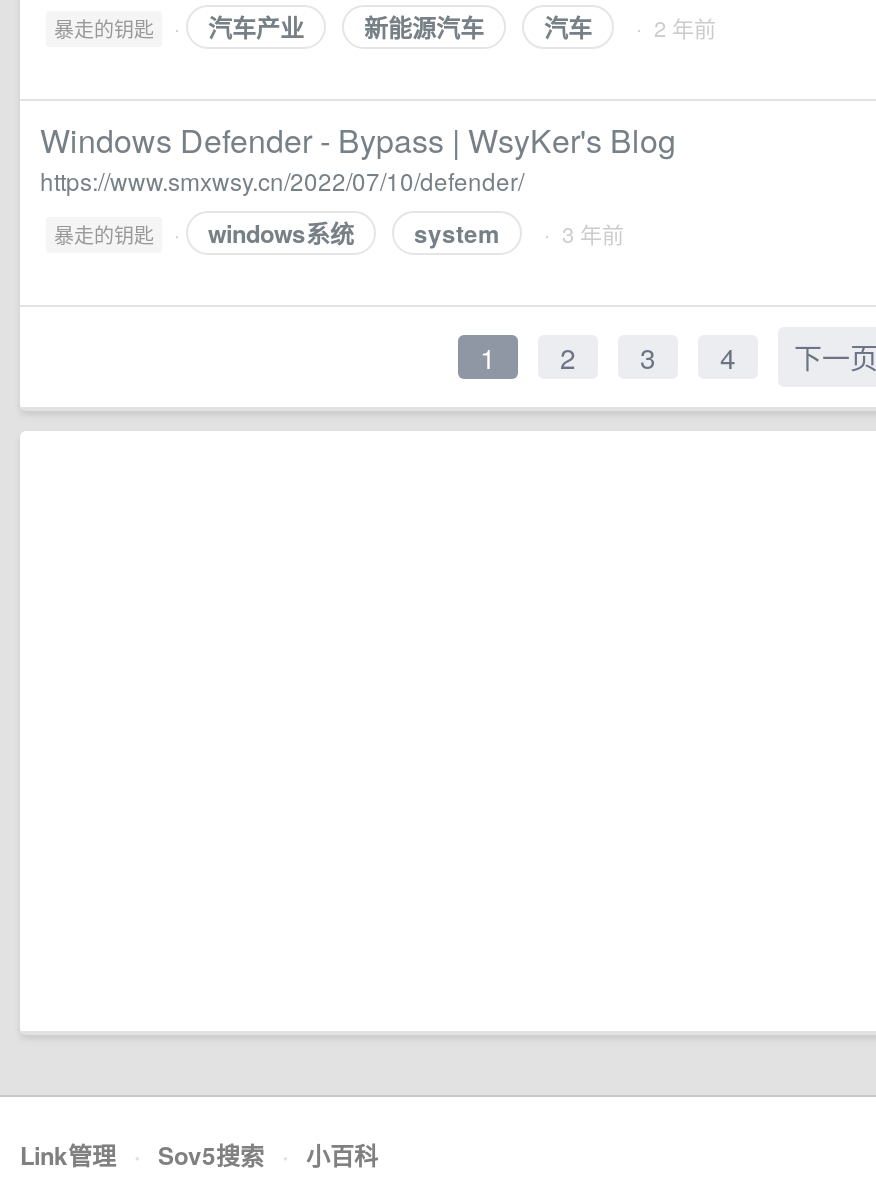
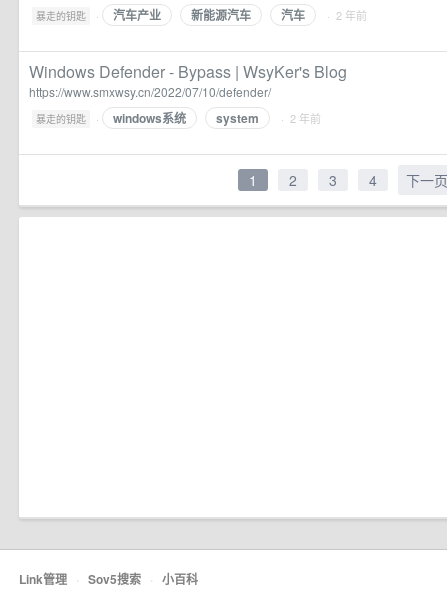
[54,215,624,251] 暴走的钥匙 · windows系统 system · 3 年前 -> [36,109,321,127] 暴走的钥匙 · windows系统 system · 2 年前

